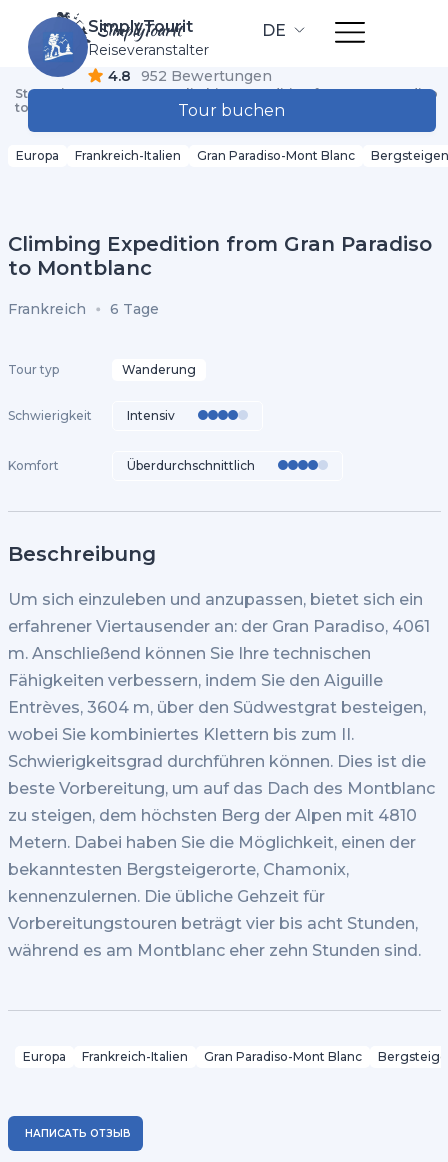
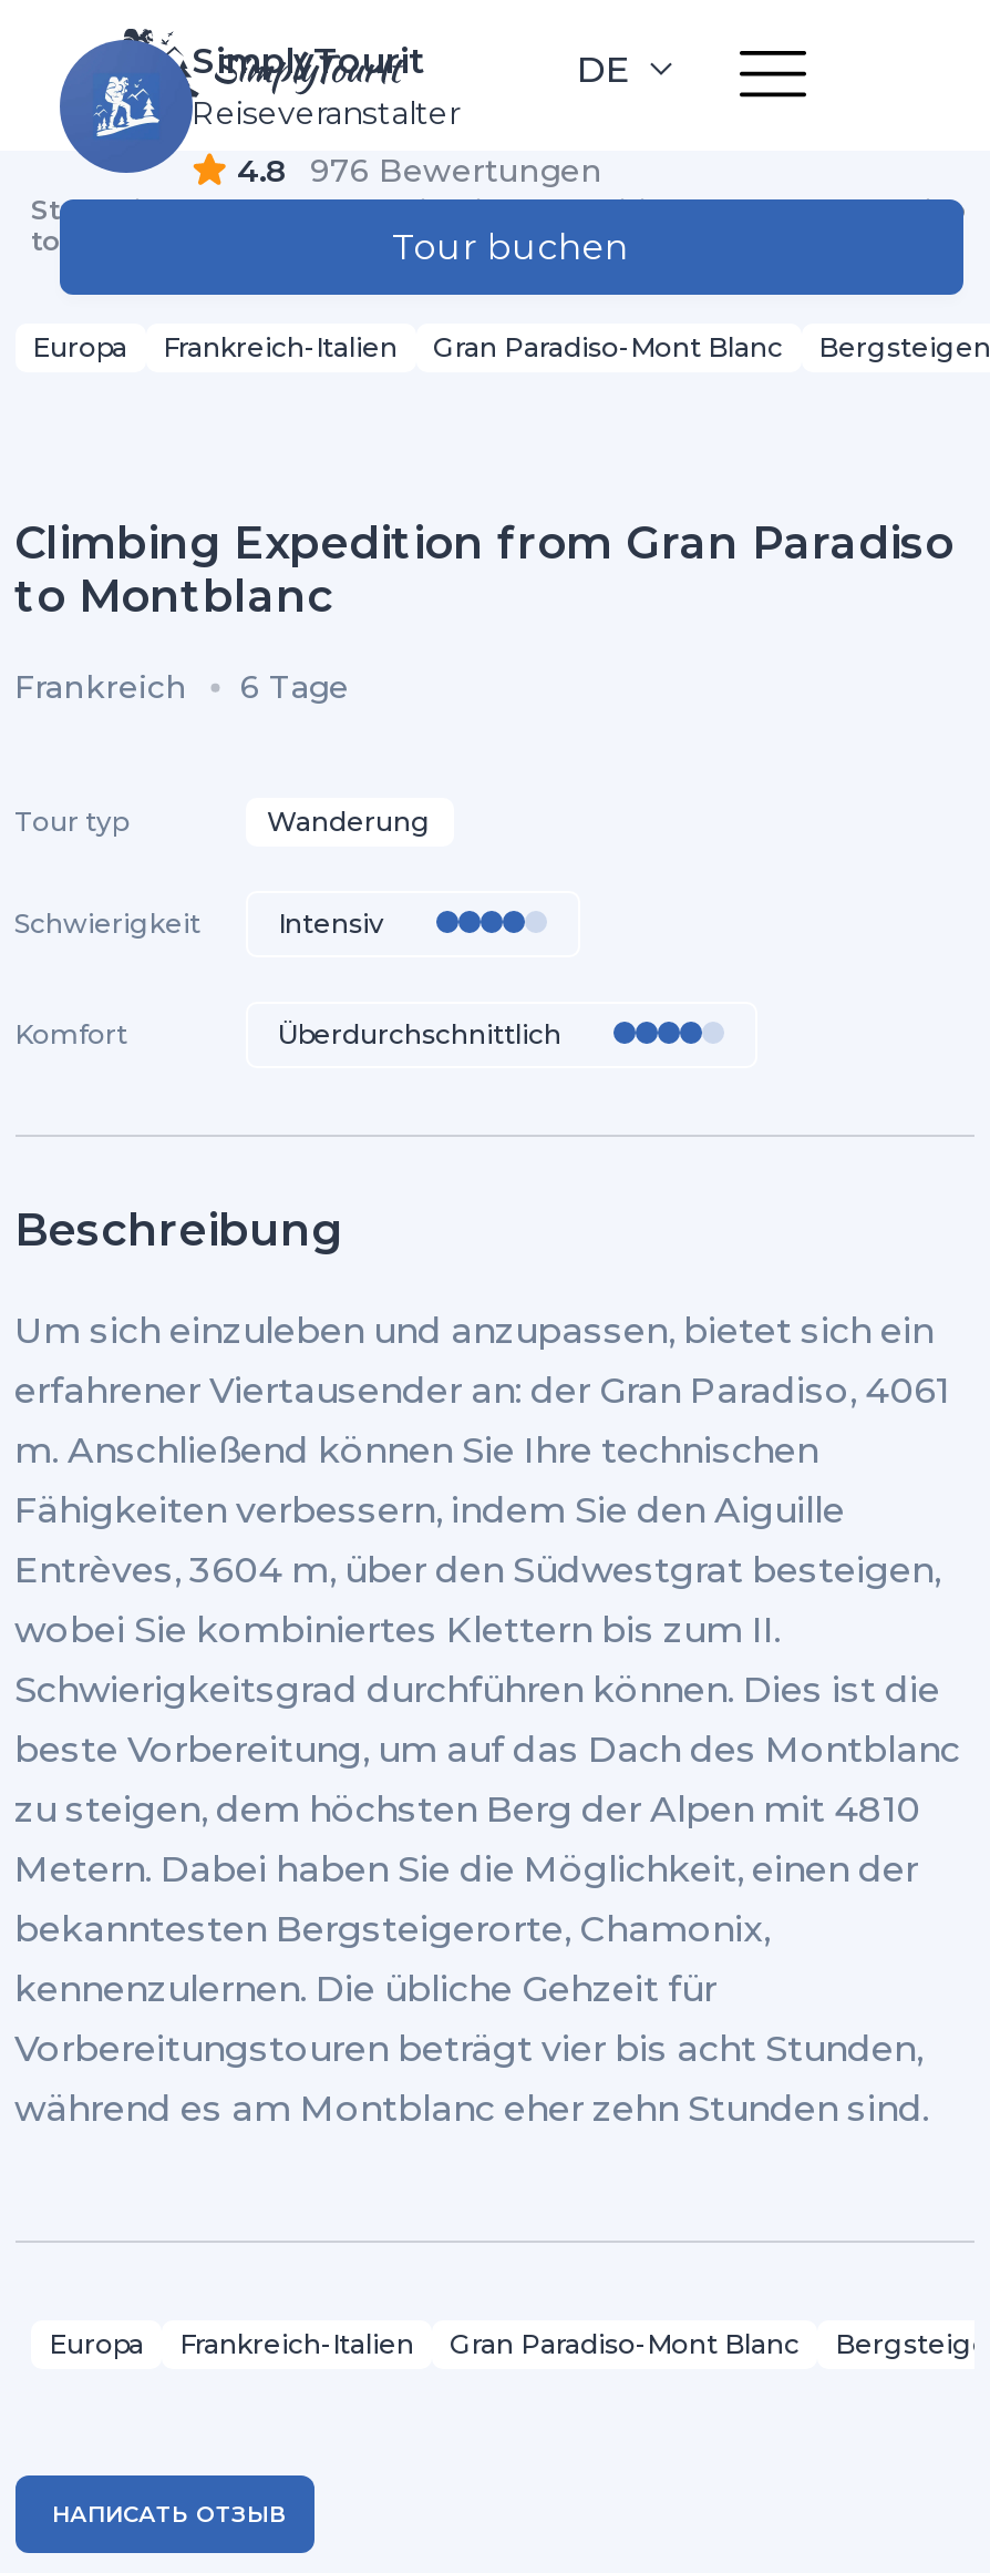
[108,67,272,85] 4.8 952 Bewertungen -> [237,151,602,191] 4.8 976 Bewertungen

